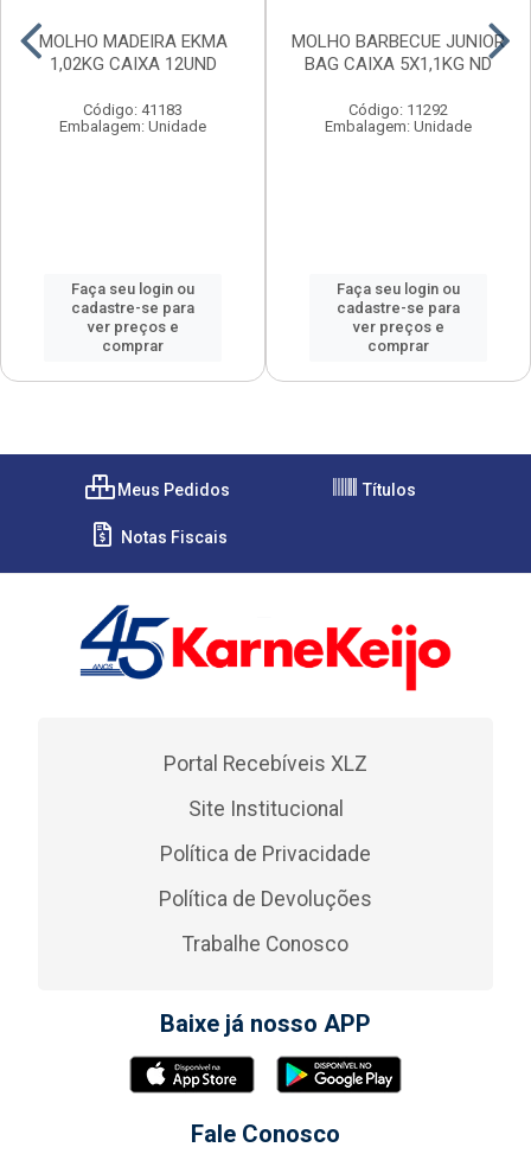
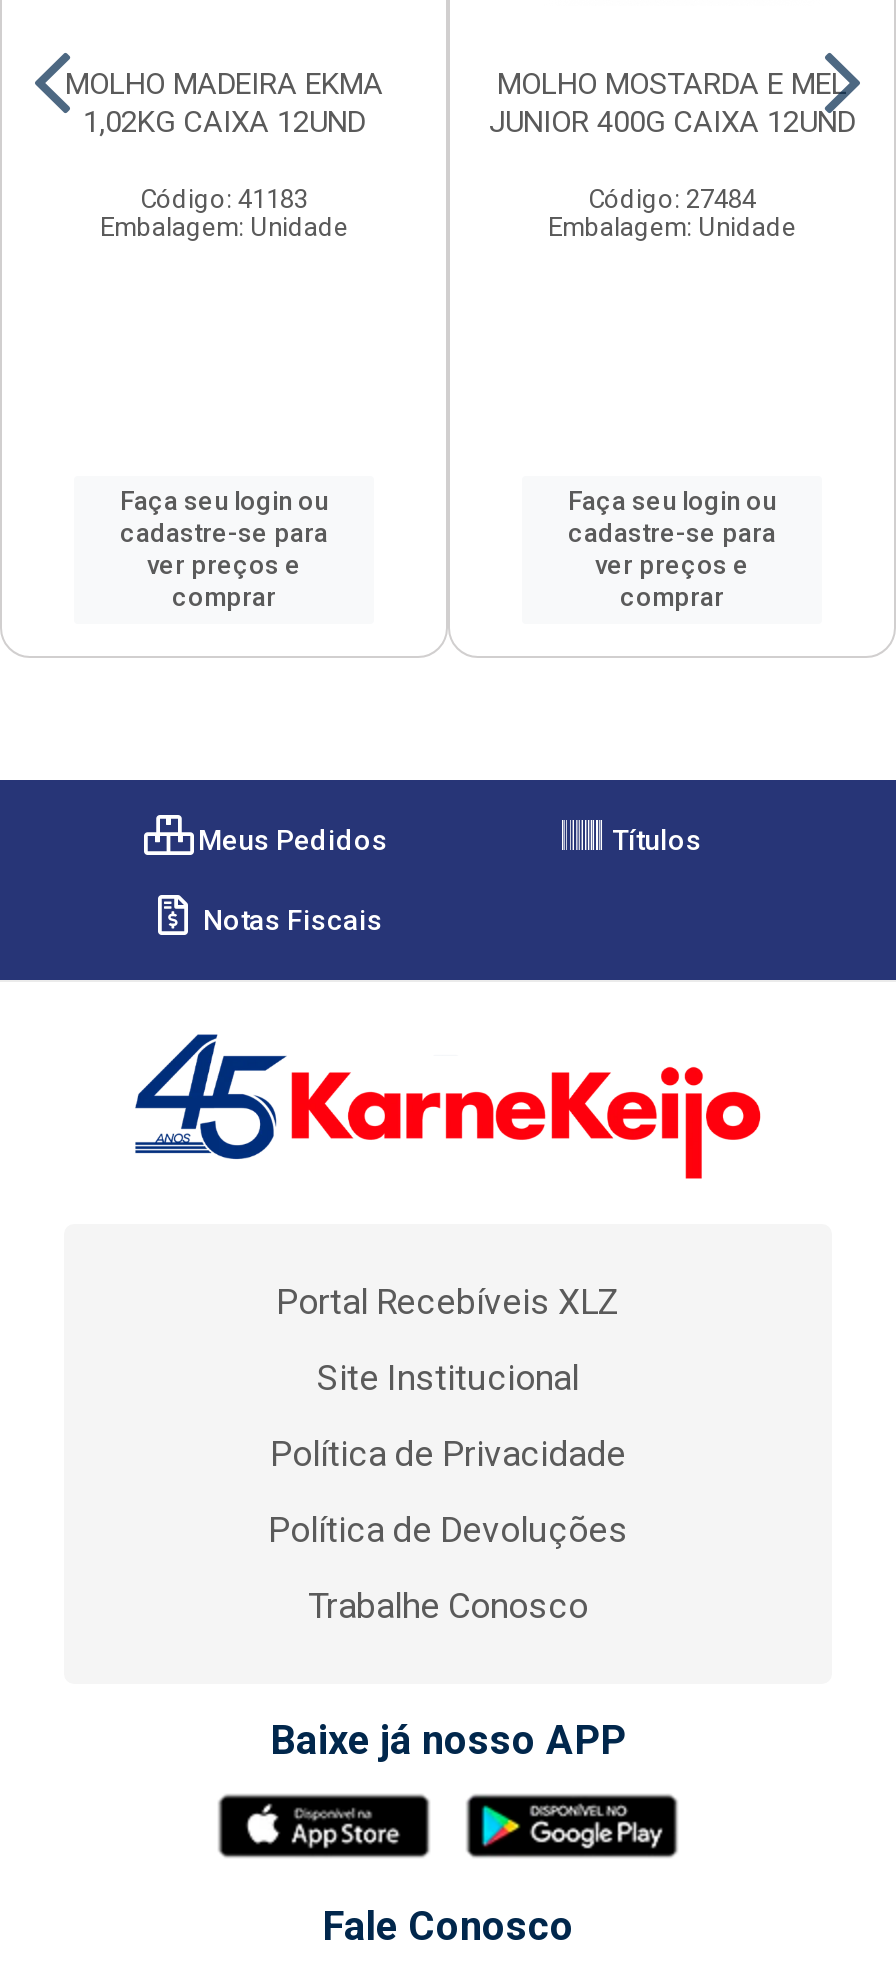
[292,31,505,75] MOLHO BARBECUE JUNIOR | BAG CAIXA 5X1,1KG ND -> [489,66,855,140] MOLHO MOSTARDA E MEL | JUNIOR 400G CAIXA 12UND
[348,101,448,119] Código: 11292 -> [588,184,756,214] Código: 27484

